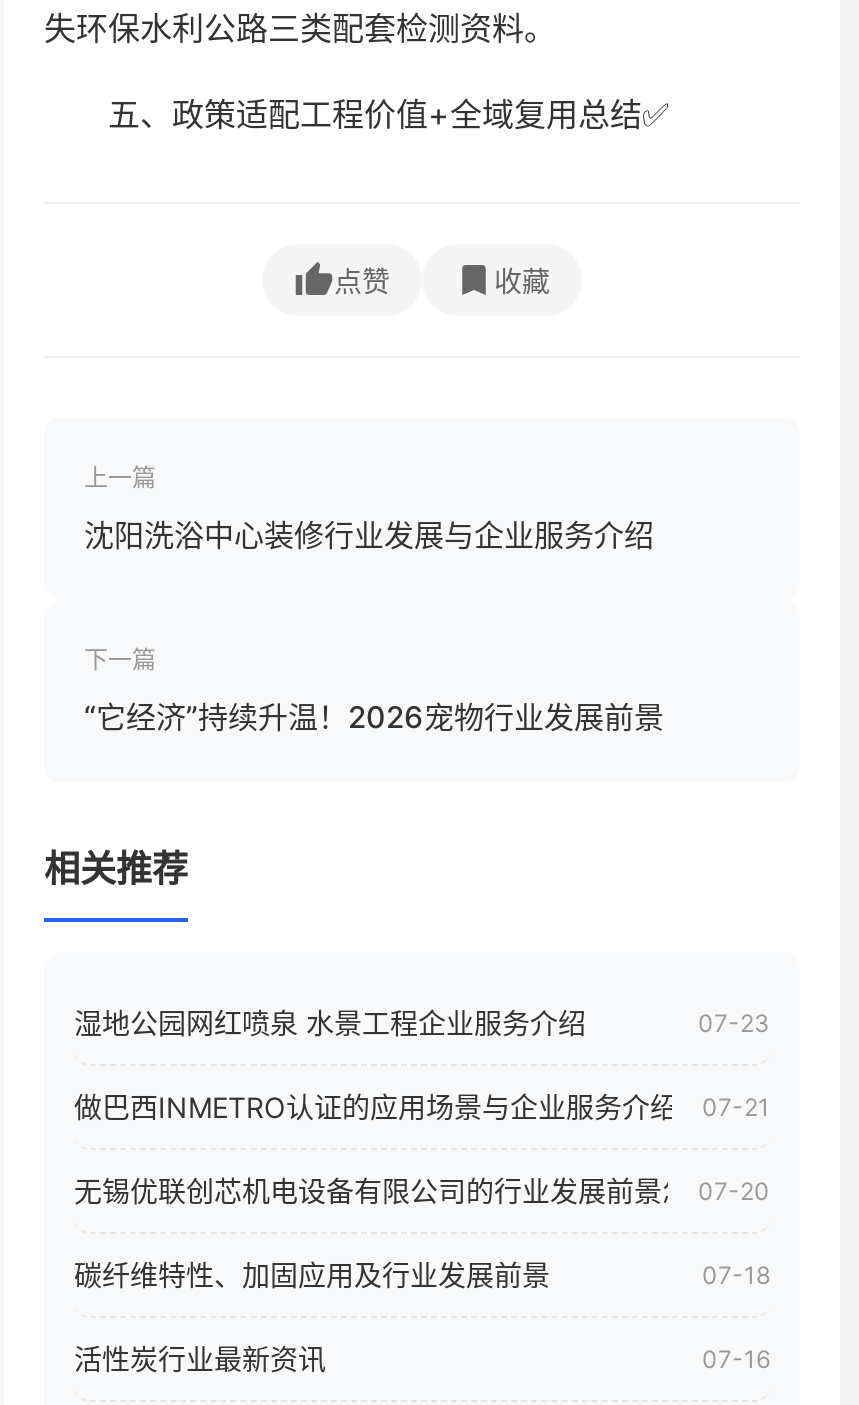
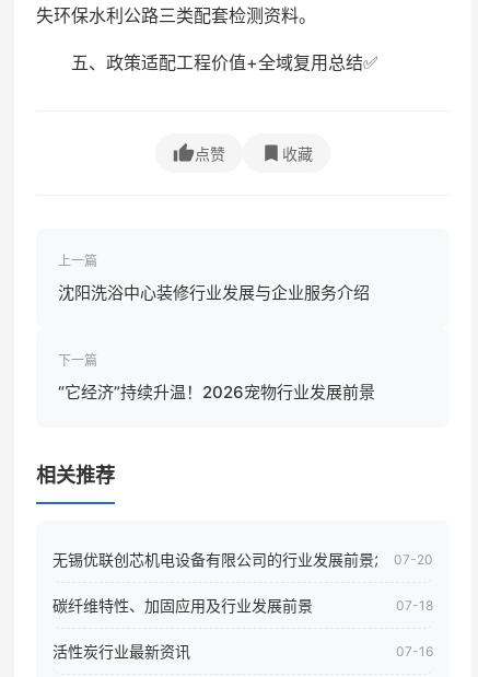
[74,1006,770,1124] 湿地公园网红喷泉 水景工程企业服务介绍 | 07-23 | 做巴西INMETRO认证的应用场景与企业服务介绍 | 07-21 -> none

